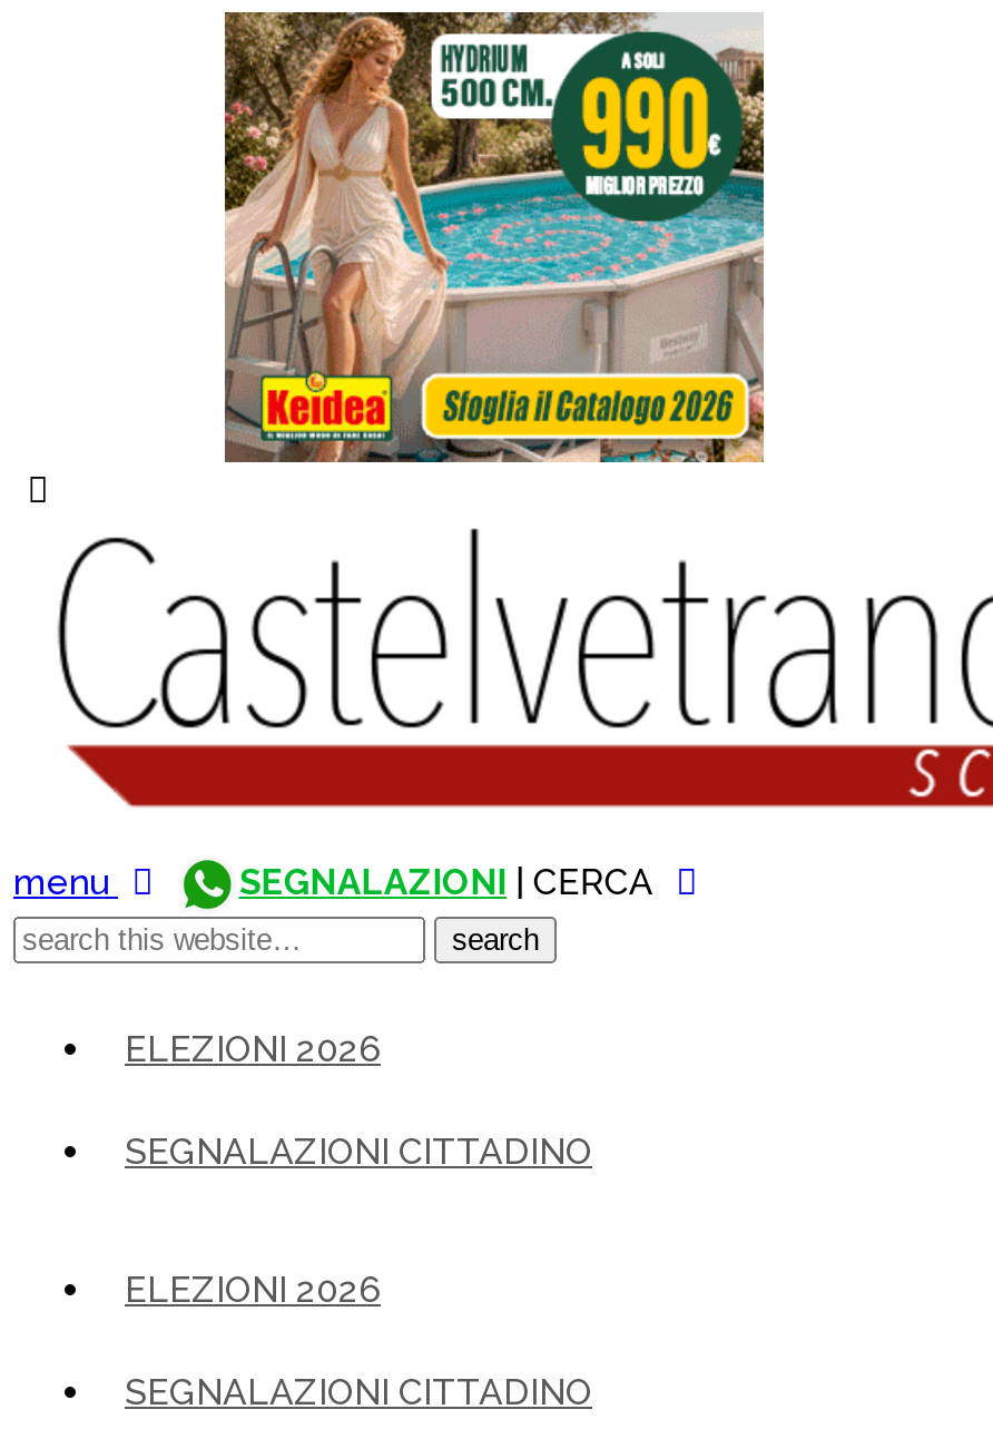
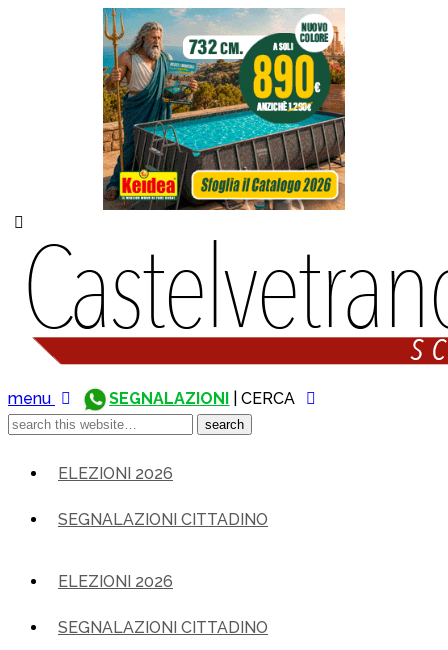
[223,10,766,464] [image] -> [102,7,346,211] [image]

